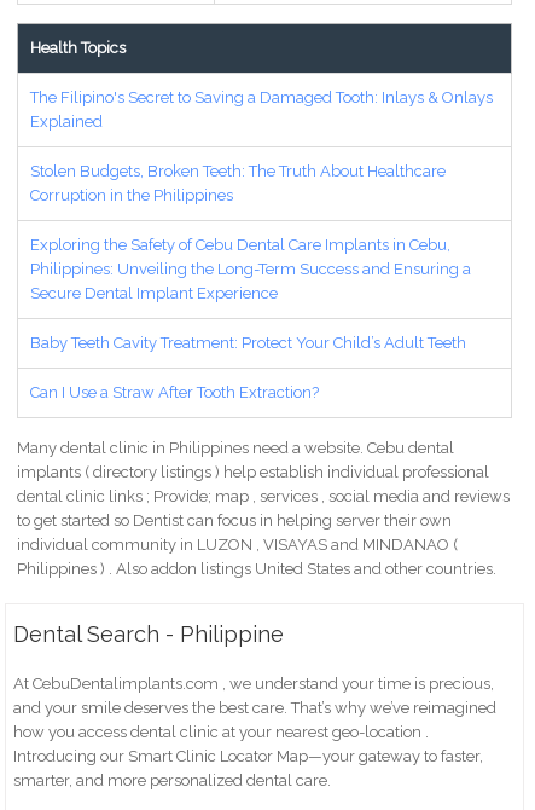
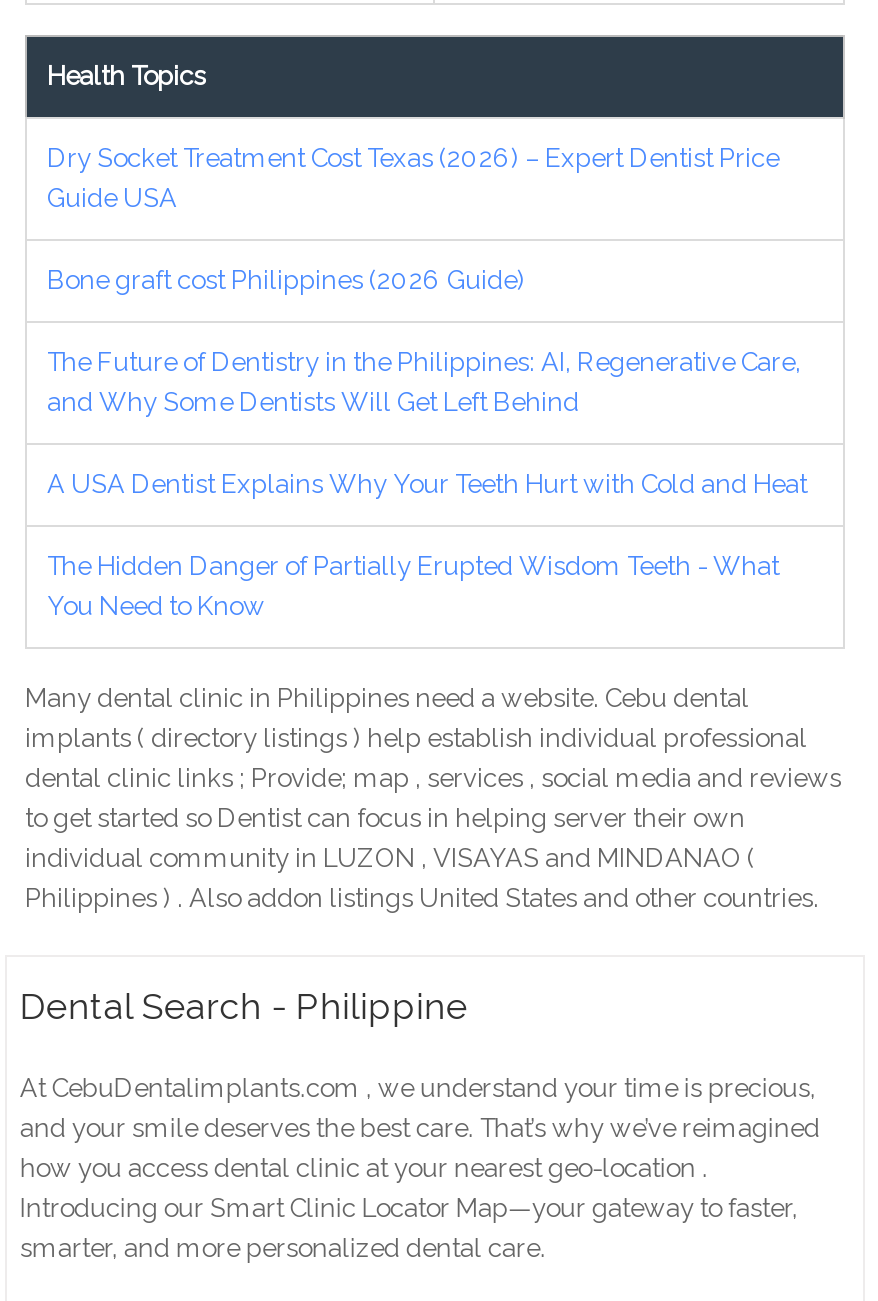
[30,88,493,130] The Filipino's Secret to Saving a Damaged Tooth: Inlays & Onlays | Explained -> [47,142,779,212] Dry Socket Treatment Cost Texas (2026) – Expert Dentist Price | Guide USA
[30,162,446,204] Stolen Budgets, Broken Teeth: The Truth About Healthcare | Corruption in the Philippines -> [47,264,525,294] Bone graft cost Philippines (2026 Guide)
[30,236,471,302] Exploring the Safety of Cebu Dental Care Implants in Cebu, | Philippines: Unveiling the Long-Term Success and Ensuring a | Secure Dental Implant Experience -> [47,346,801,416] The Future of Dentistry in the Philippines: AI, Regenerative Care, | and Why Some Dentists Will Get Left Behind
[30,334,466,352] Baby Teeth Cavity Treatment: Protect Your Child’s Adult Teeth -> [47,468,807,498] A USA Dentist Explains Why Your Teeth Hurt with Cold and Heat
[30,383,319,401] Can I Use a Straw After Tooth Extraction? -> [47,550,779,620] The Hidden Danger of Partially Erupted Wisdom Teeth - What | You Need to Know

